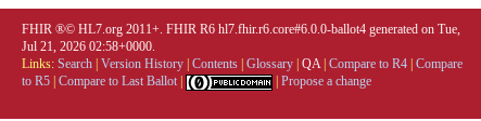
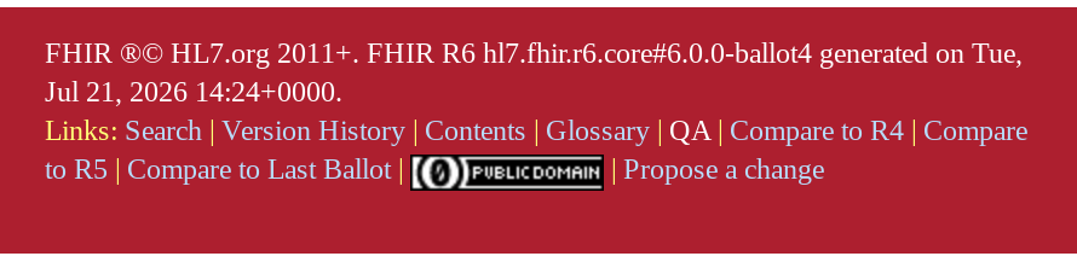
[22,39,155,54] Jul 21, 2026 02:58+0000. -> [45,75,342,109] Jul 21, 2026 14:24+0000.

